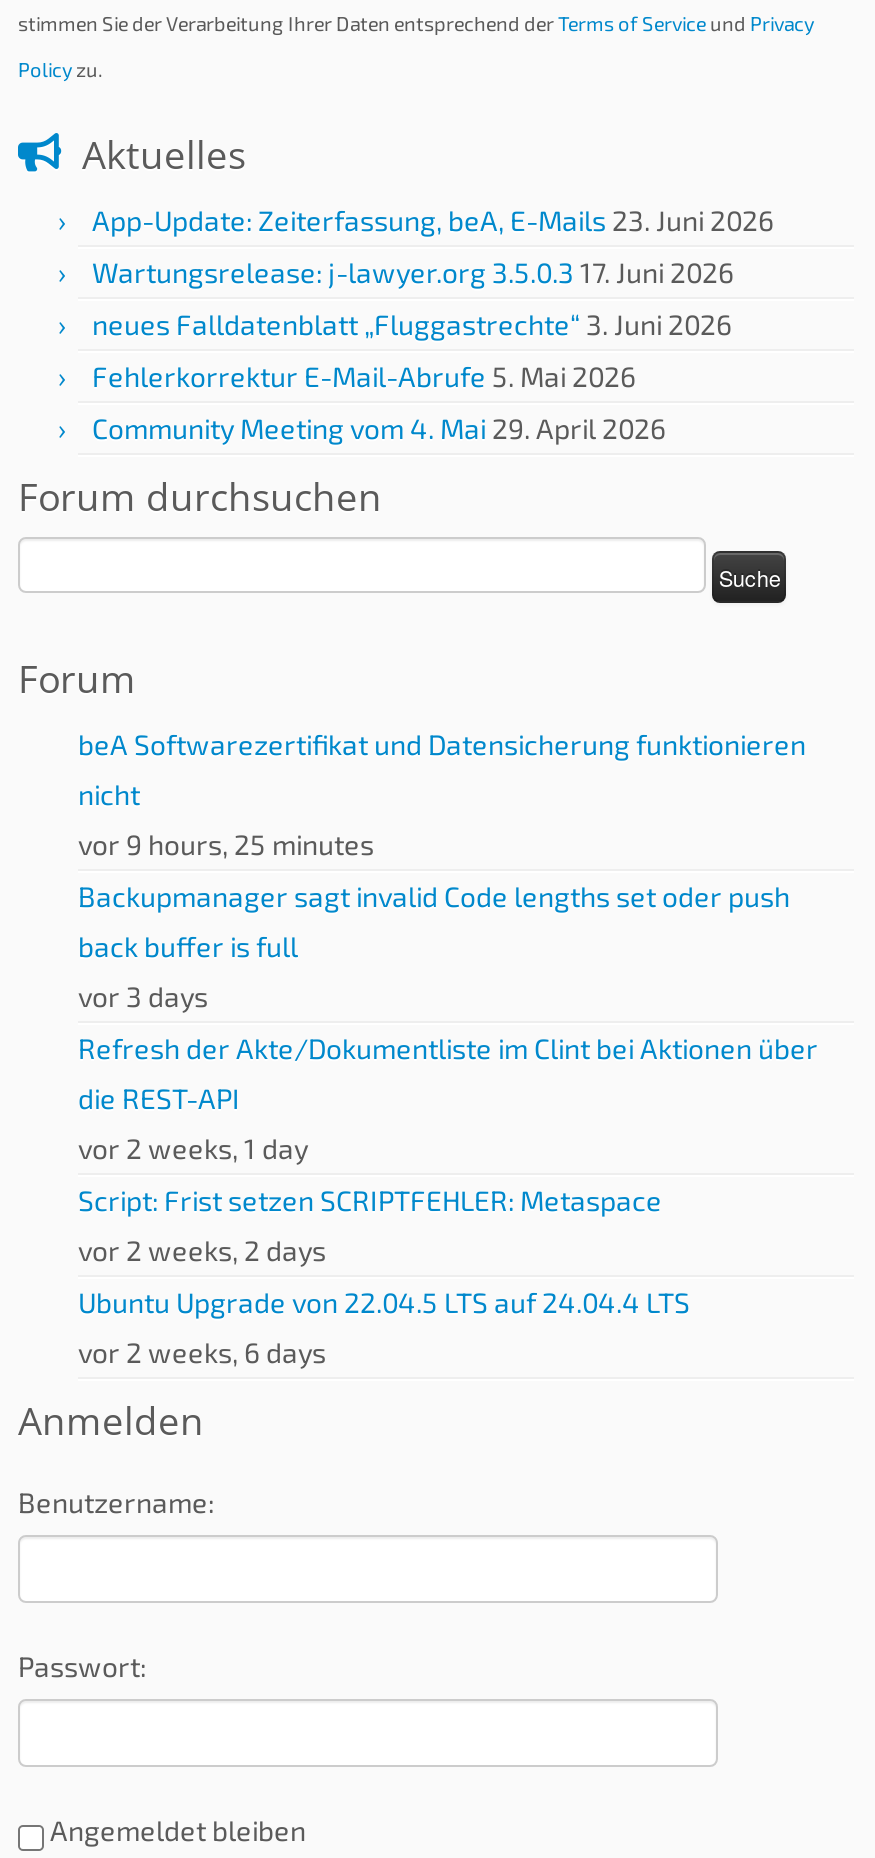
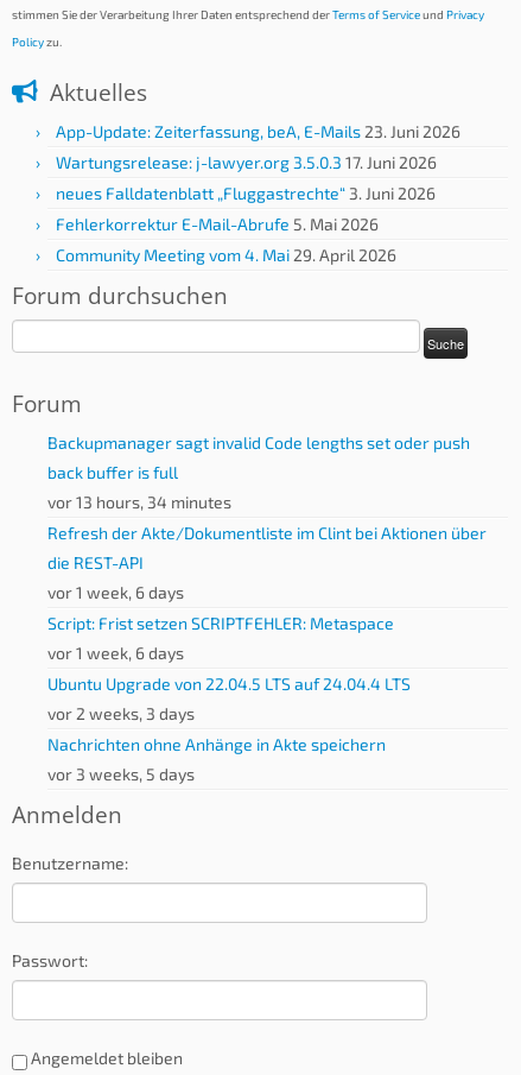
[78,727,806,861] beA Softwarezertifikat und Datensicherung funktionieren | nicht | vor 9 hours, 25 minutes -> none
moved [78,879,790,963] -> [47,433,470,483]: Backupmanager sagt invalid Code lengths set oder push | back buffer is full
[78,979,208,1013] vor 3 days -> [47,492,231,512] vor 13 hours, 34 minutes
moved [78,1031,818,1115] -> [47,523,487,573]: Refresh der Akte/Dokumentliste im Clint bei Aktionen über | die REST-API
[78,1131,308,1165] vor 2 weeks, 1 day -> [47,582,184,602] vor 1 week, 6 days
moved [78,1183,662,1217] -> [47,613,394,633]: Script: Frist setzen SCRIPTFEHLER: Metaspace
[78,1233,326,1267] vor 2 weeks, 2 days -> [47,643,184,663] vor 1 week, 6 days
moved [78,1285,690,1319] -> [47,674,411,694]: Ubuntu Upgrade von 22.04.5 LTS auf 24.04.4 LTS
[78,1335,326,1369] vor 2 weeks, 6 days -> [47,703,386,784] vor 2 weeks, 3 days | Nachrichten ohne Anhänge in Akte speichern | vor 3 weeks, 5 days

